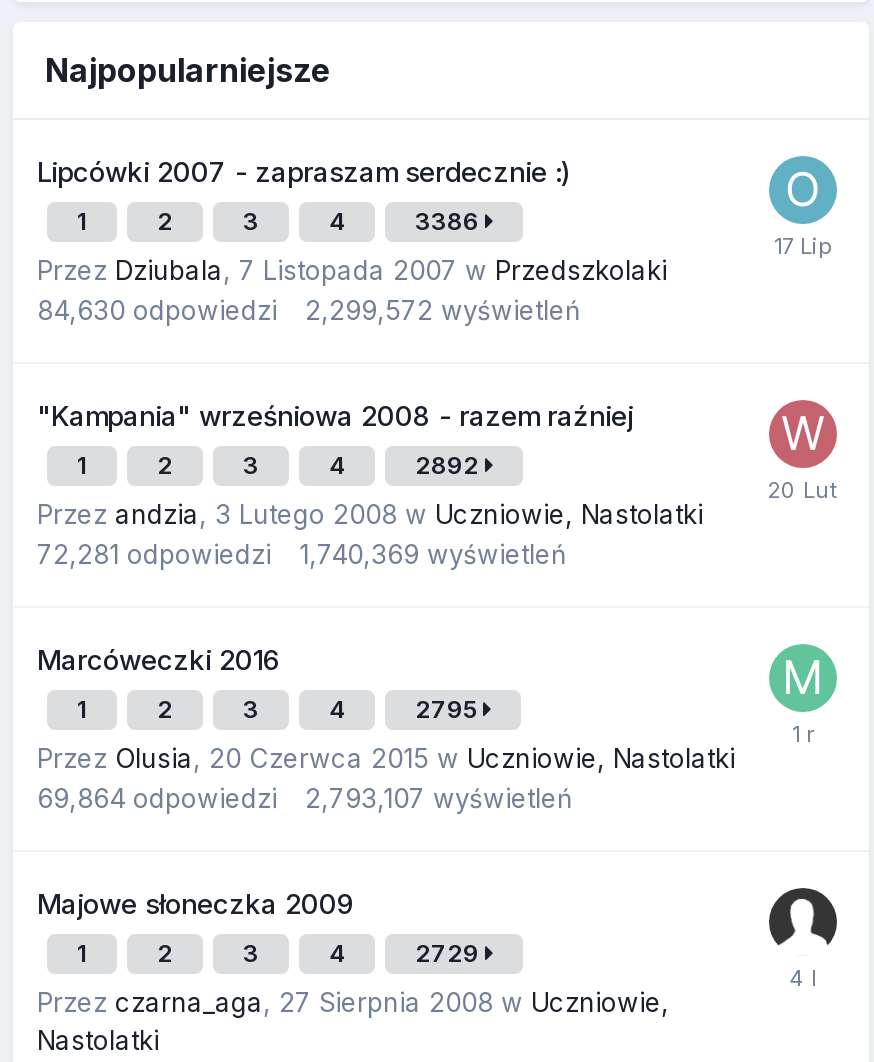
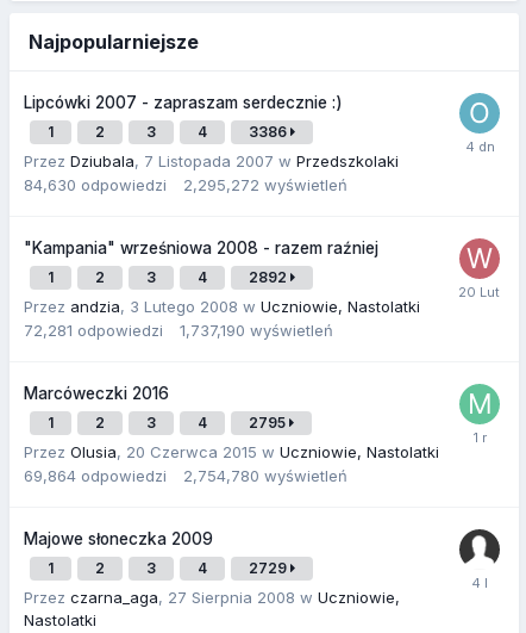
[37,294,581,326] 84,630 odpowiedzi 2,299,572 wyświetleń -> [24,175,347,194] 84,630 odpowiedzi 2,295,272 wyświetleń
[37,538,567,570] 72,281 odpowiedzi 1,740,369 wyświetleń -> [24,321,333,340] 72,281 odpowiedzi 1,737,190 wyświetleń
[37,782,573,814] 69,864 odpowiedzi 2,793,107 wyświetleń -> [24,466,347,485] 69,864 odpowiedzi 2,754,780 wyświetleń

